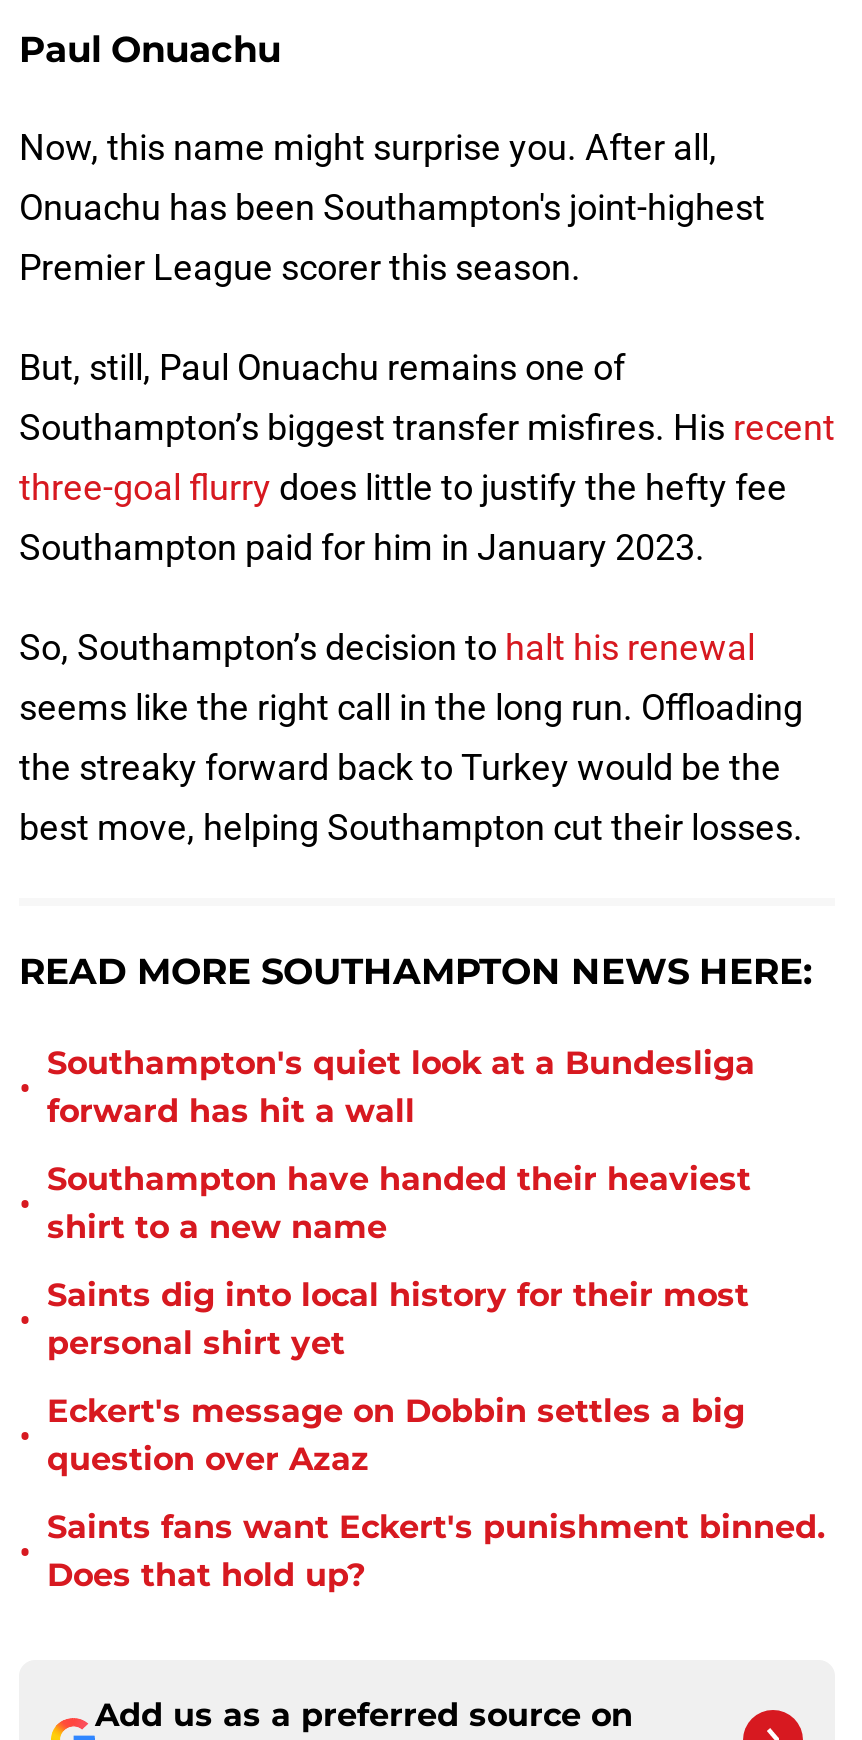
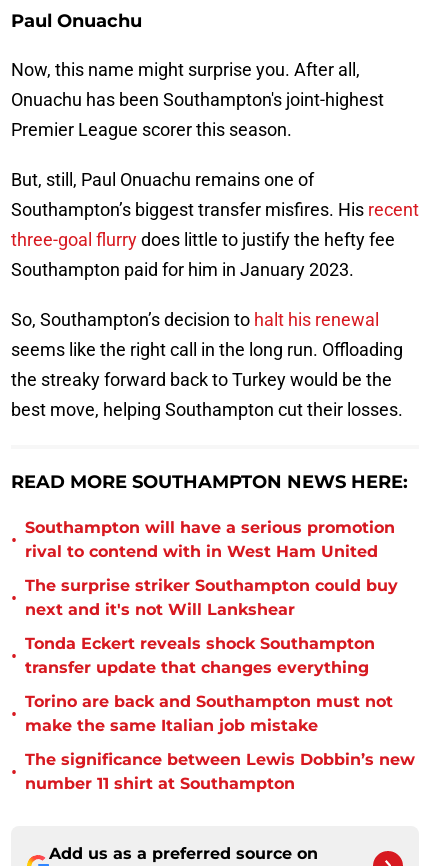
[47,1044,755,1130] Southampton's quiet look at a Bundesliga | forward has hit a wall -> [25,518,395,561] Southampton will have a serious promotion | rival to contend with in West Ham United
[47,1160,751,1246] Southampton have handed their heaviest | shirt to a new name -> [25,576,398,619] The surprise striker Southampton could buy | next and it's not Will Lankshear
[47,1276,749,1362] Saints dig into local history for their most | personal shirt yet -> [25,634,375,677] Tonda Eckert reveals shock Southampton | transfer update that changes everything
[47,1392,745,1478] Eckert's message on Dobbin settles a big | question over Azaz -> [25,692,393,735] Torino are back and Southampton must not | make the same Italian job mistake
[47,1508,825,1594] Saints fans want Eckert's punishment binned. | Does that hold up? -> [25,750,415,793] The significance between Lewis Dobbin’s new | number 11 shirt at Southampton

